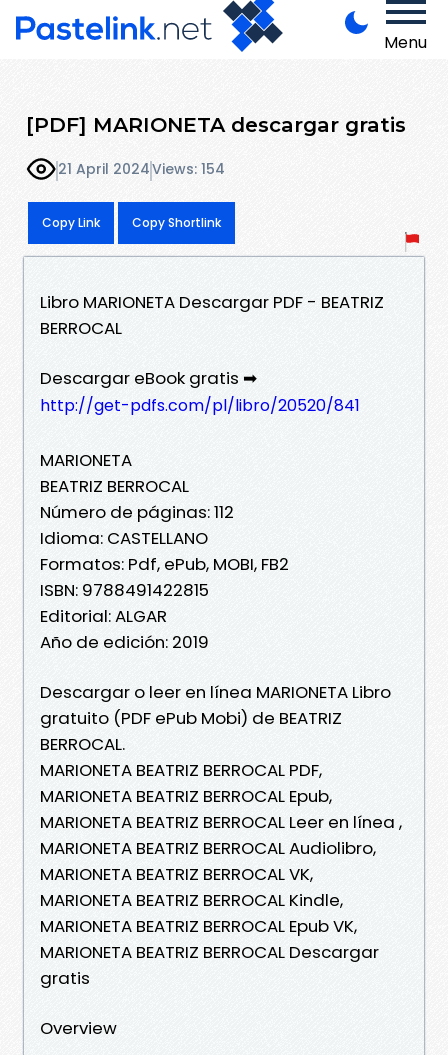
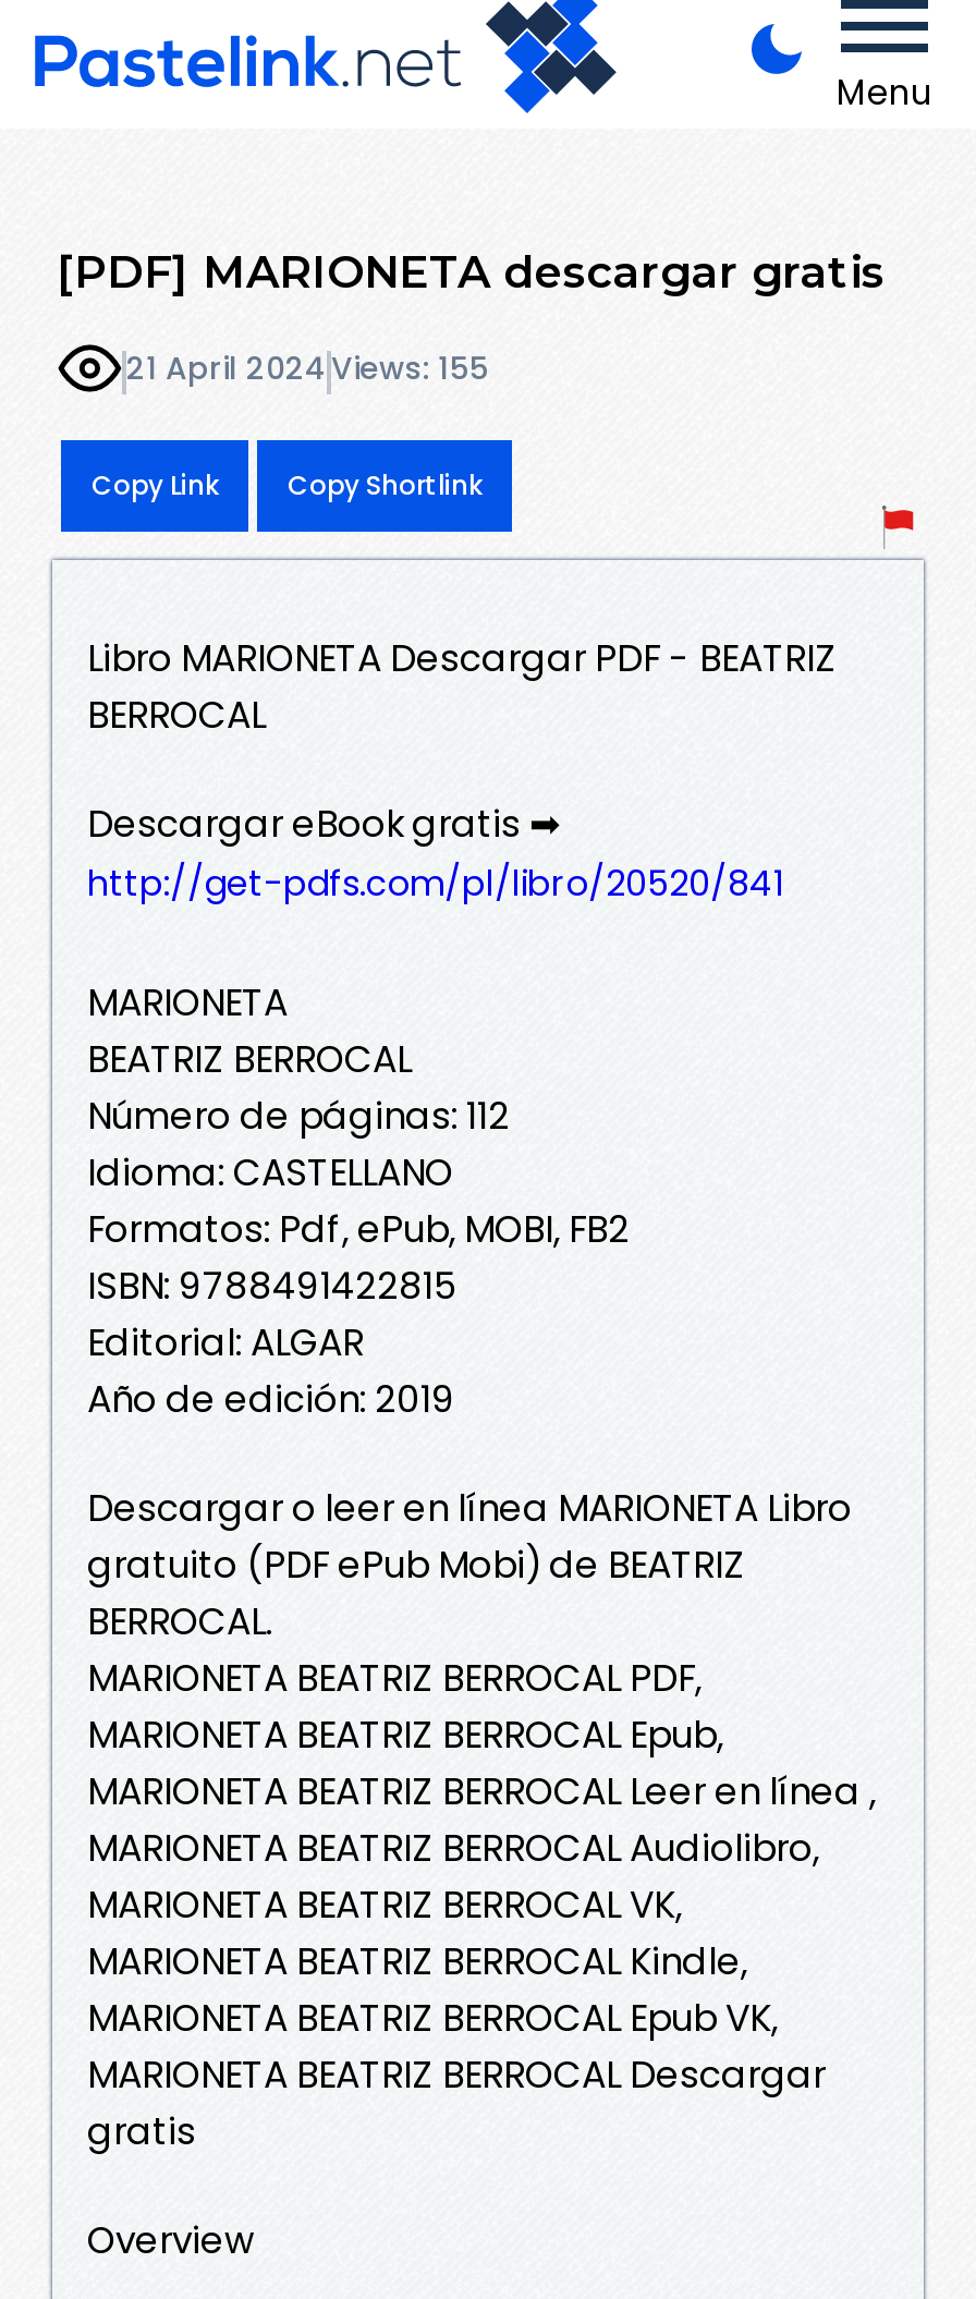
[58,159,225,179] 21 April 2024 Views: 154 -> [126,347,488,391] 21 April 2024 Views: 155

